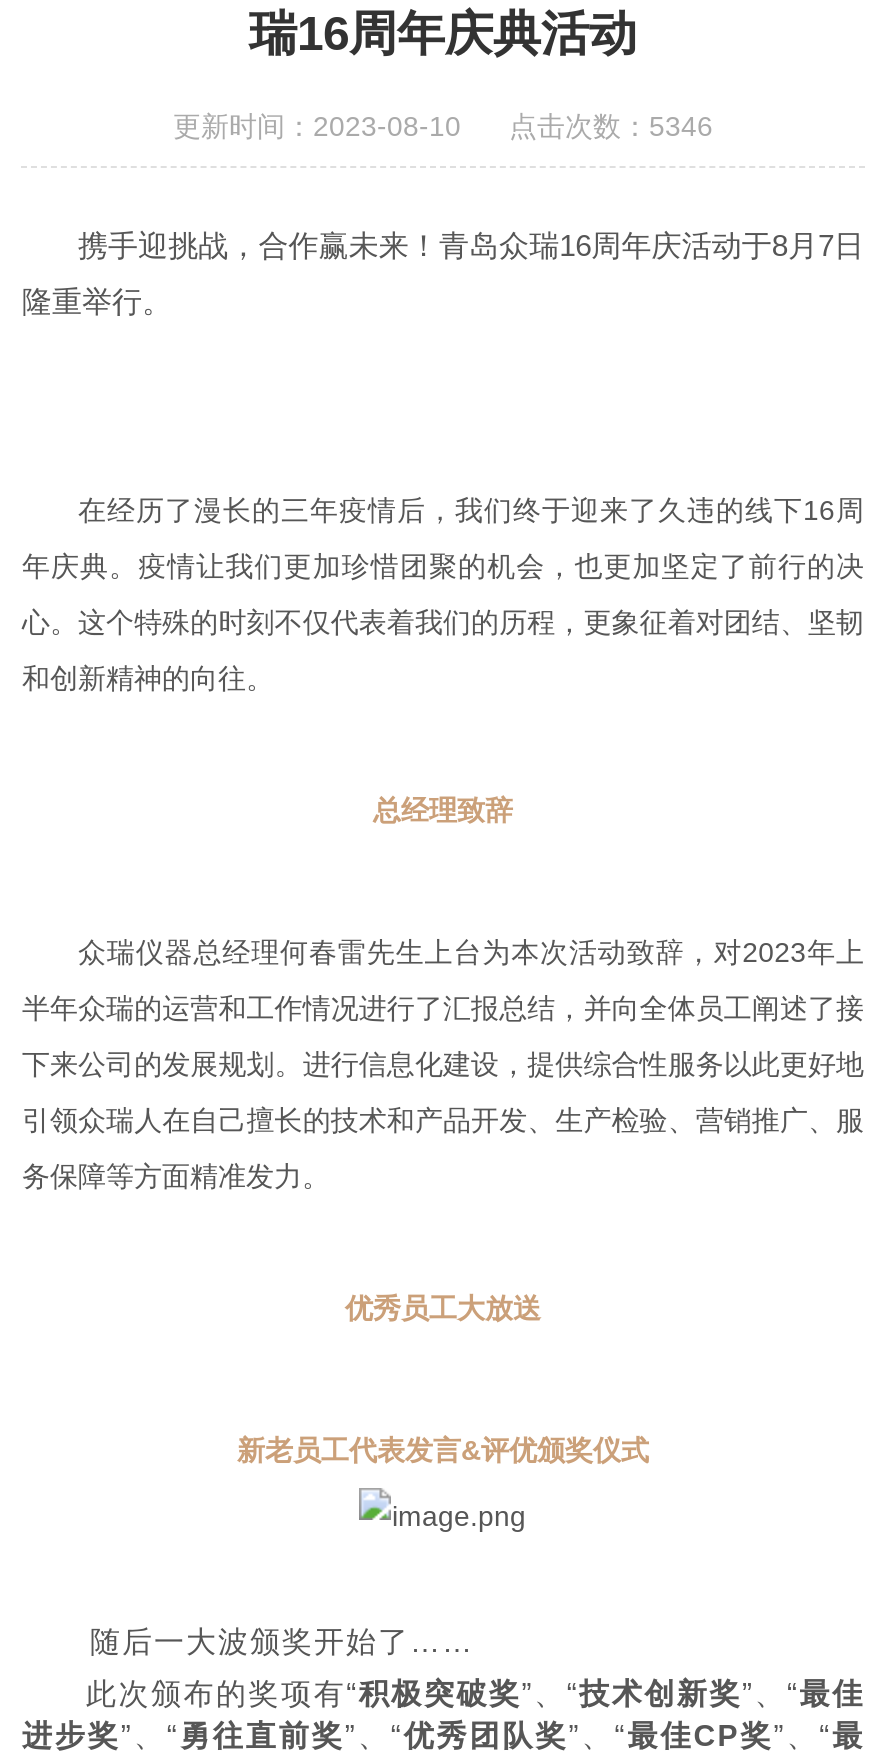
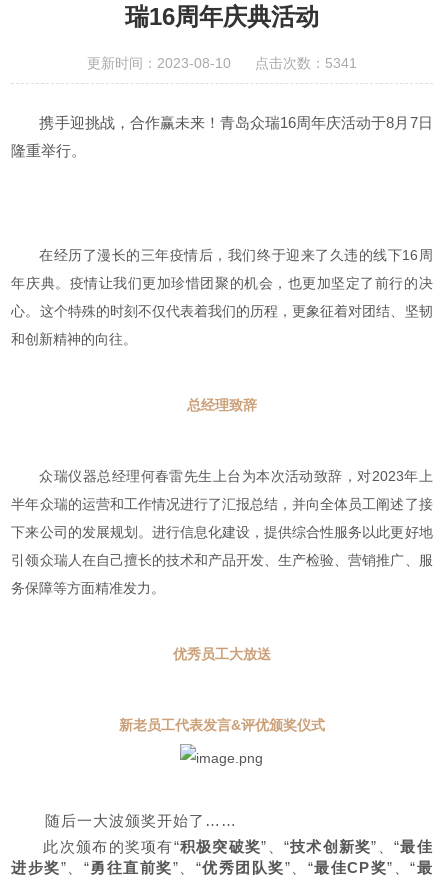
[173,110,713,142] 更新时间：2023-08-10 点击次数：5346 -> [87,55,357,71] 更新时间：2023-08-10 点击次数：5341

